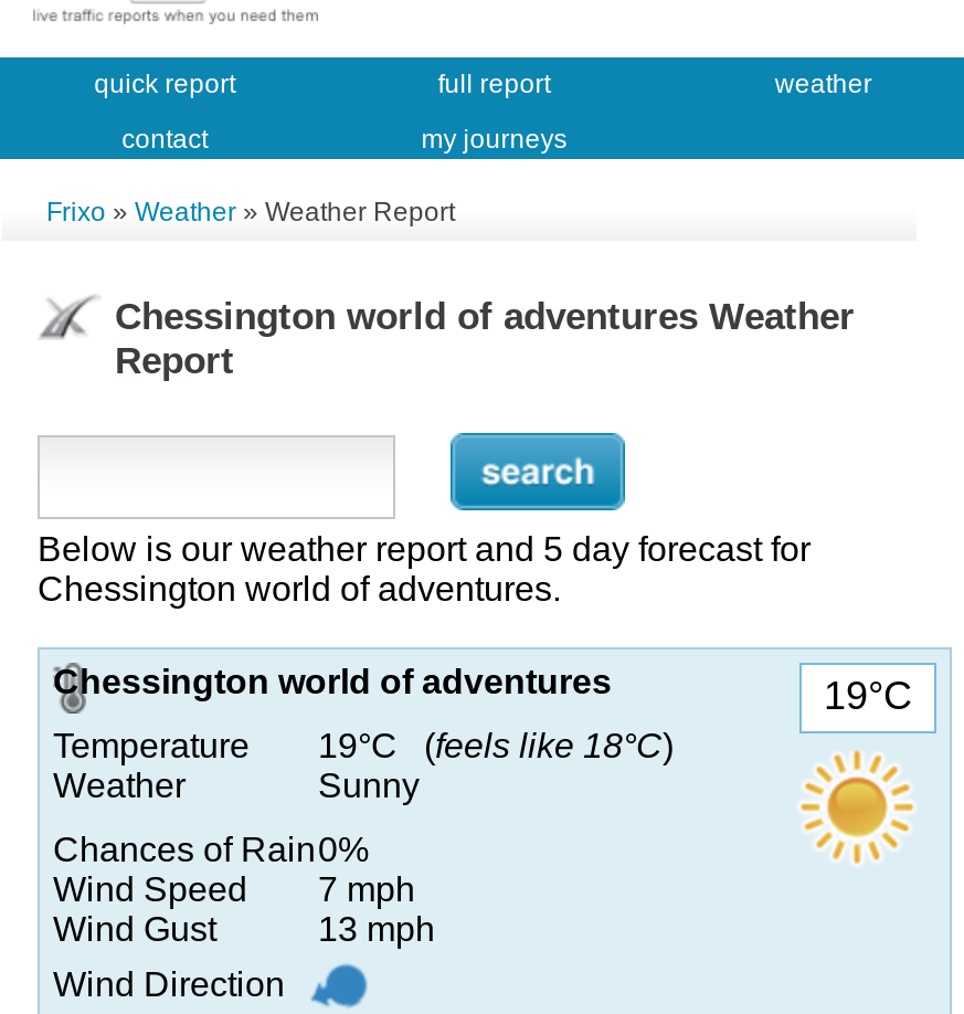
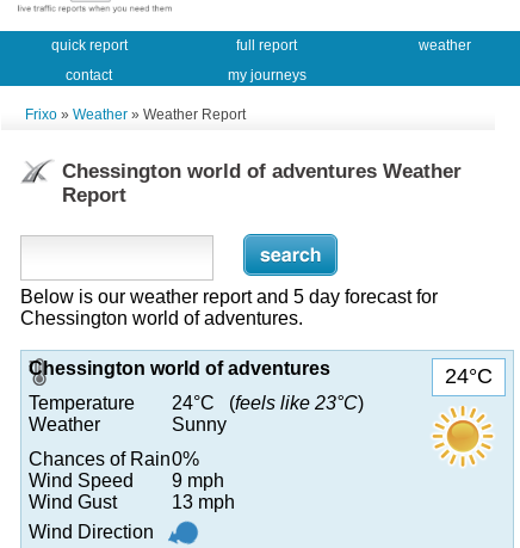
[824,673,912,718] 19°C -> [445,364,493,388] 24°C
[53,726,674,764] Temperature 19°C (feels like 18°C) -> [29,393,364,413] Temperature 24°C (feels like 23°C)
[53,870,415,908] Wind Speed 7 mph -> [29,470,224,490] Wind Speed 9 mph

